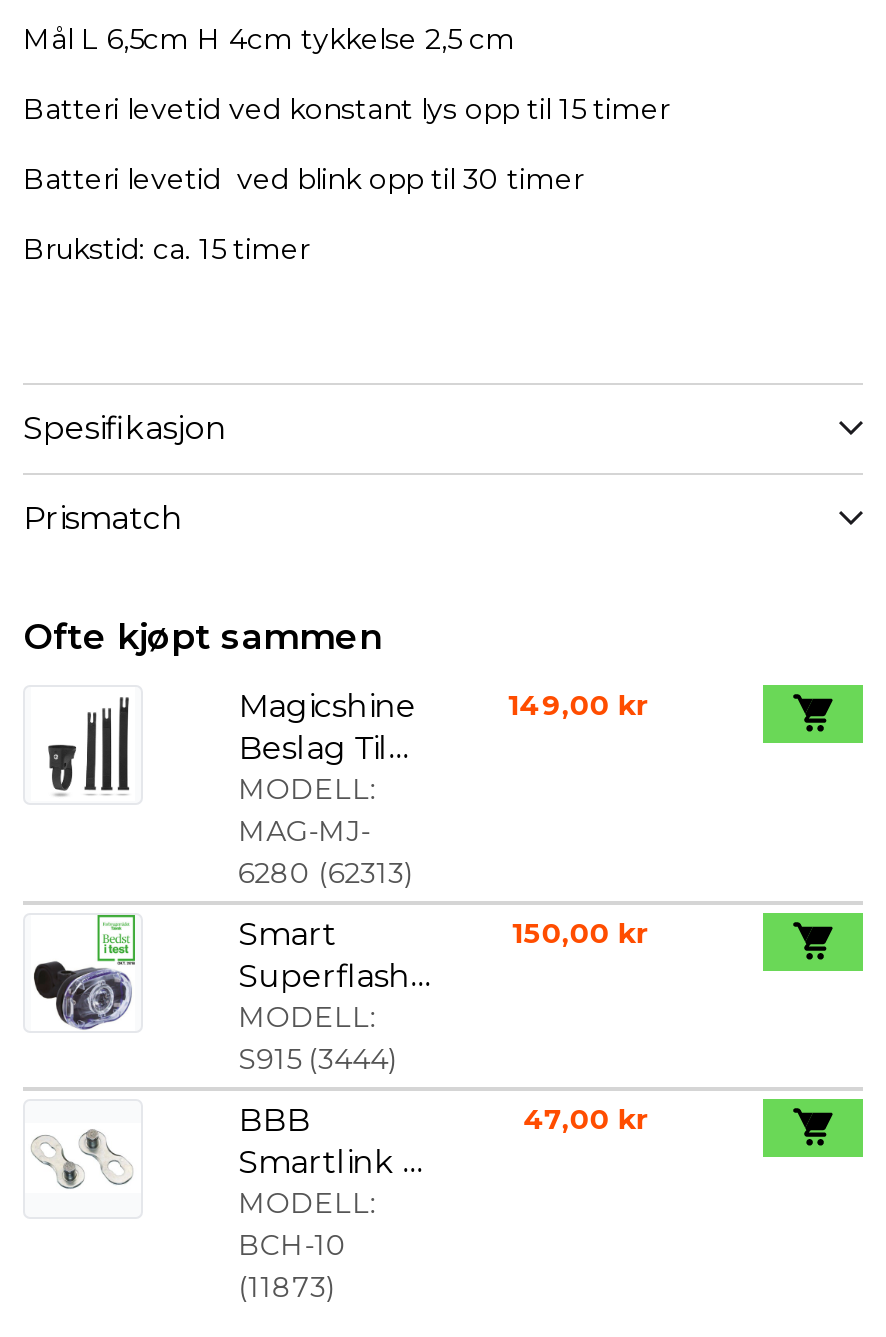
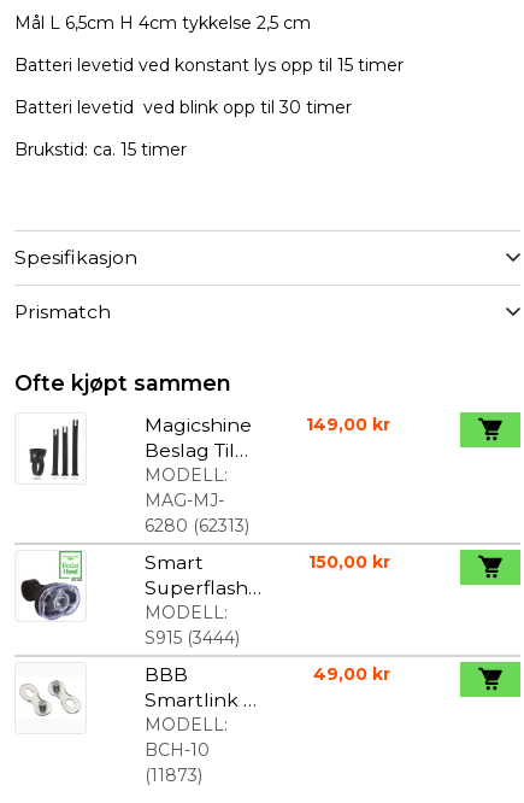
[524,1100,648,1136] 47,00 kr -> [314,663,391,684] 49,00 kr

